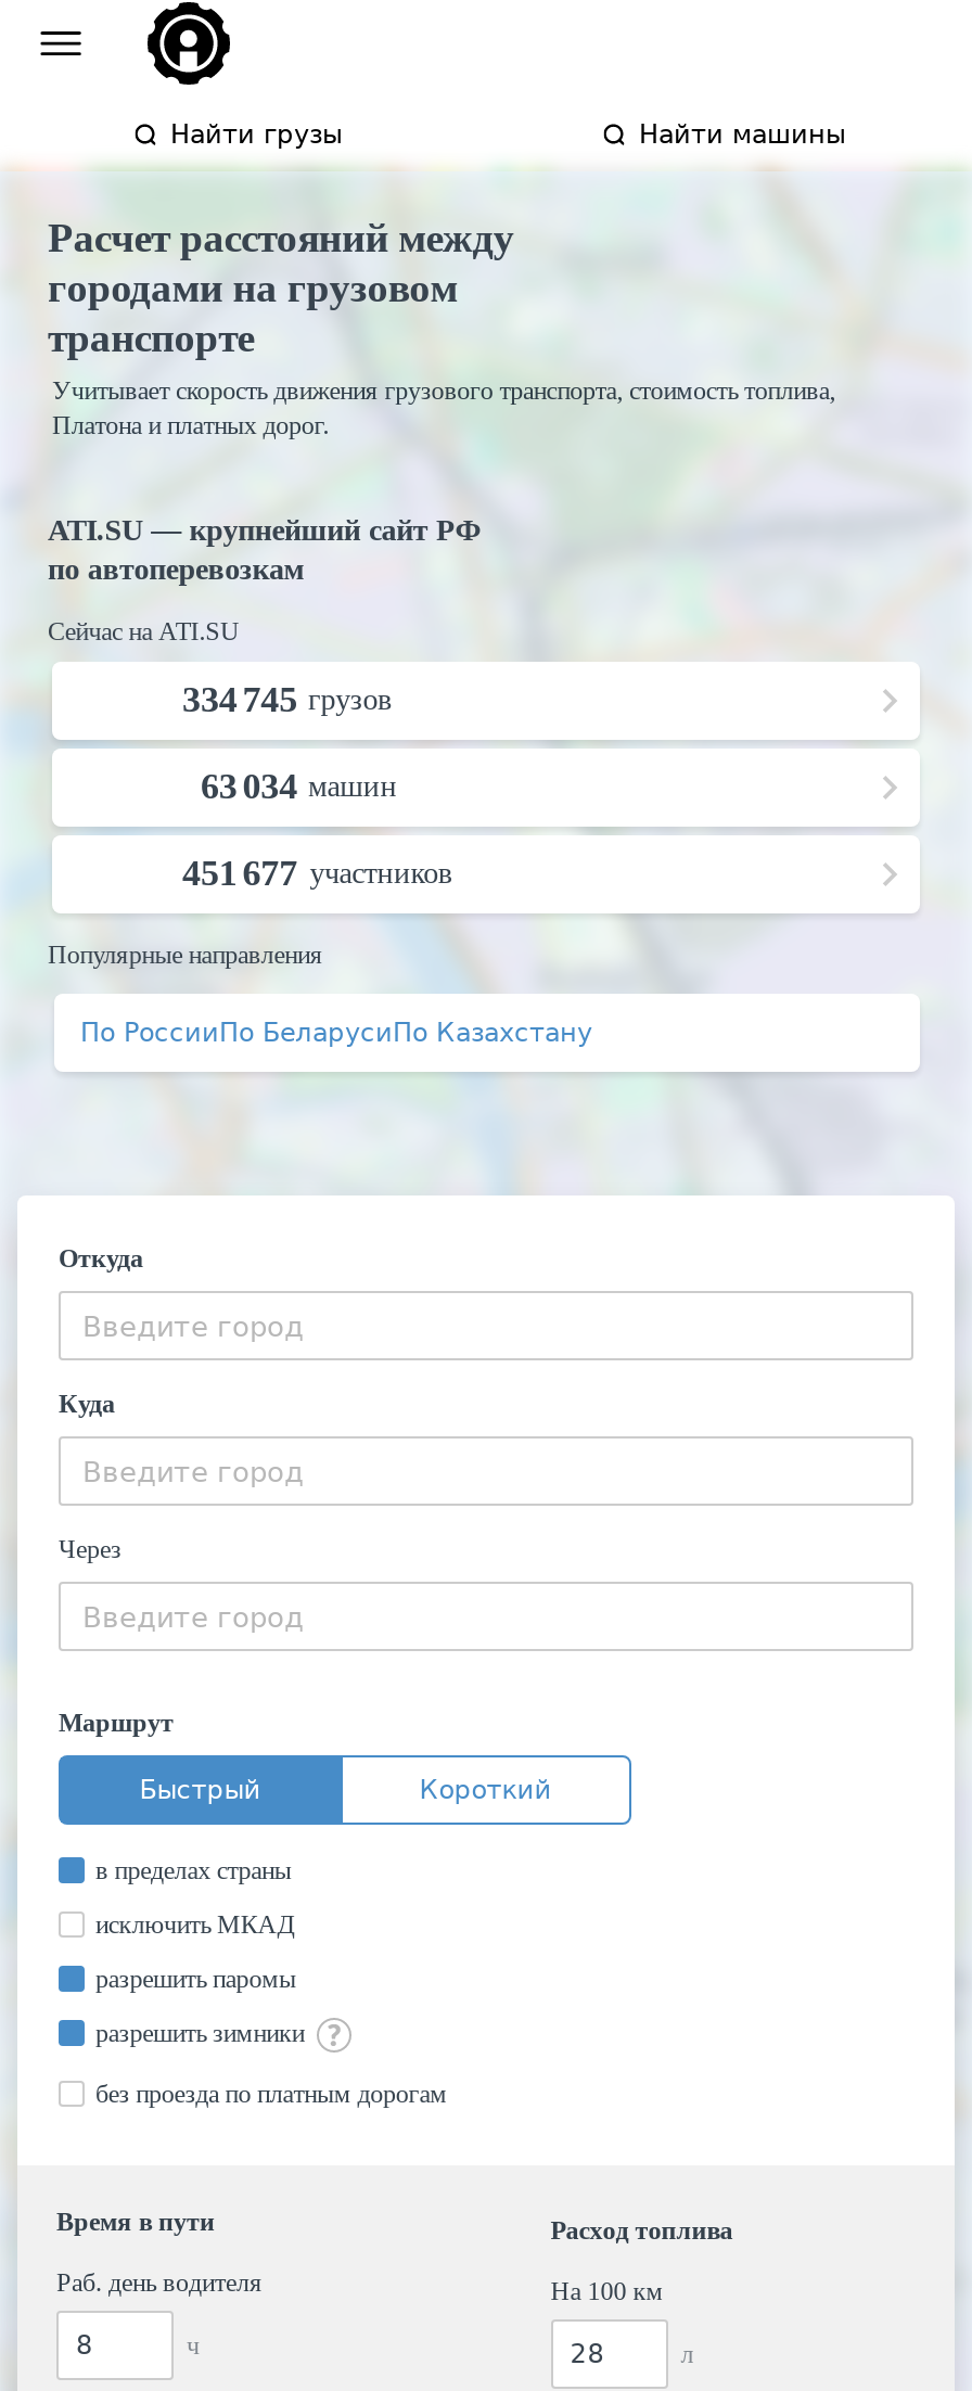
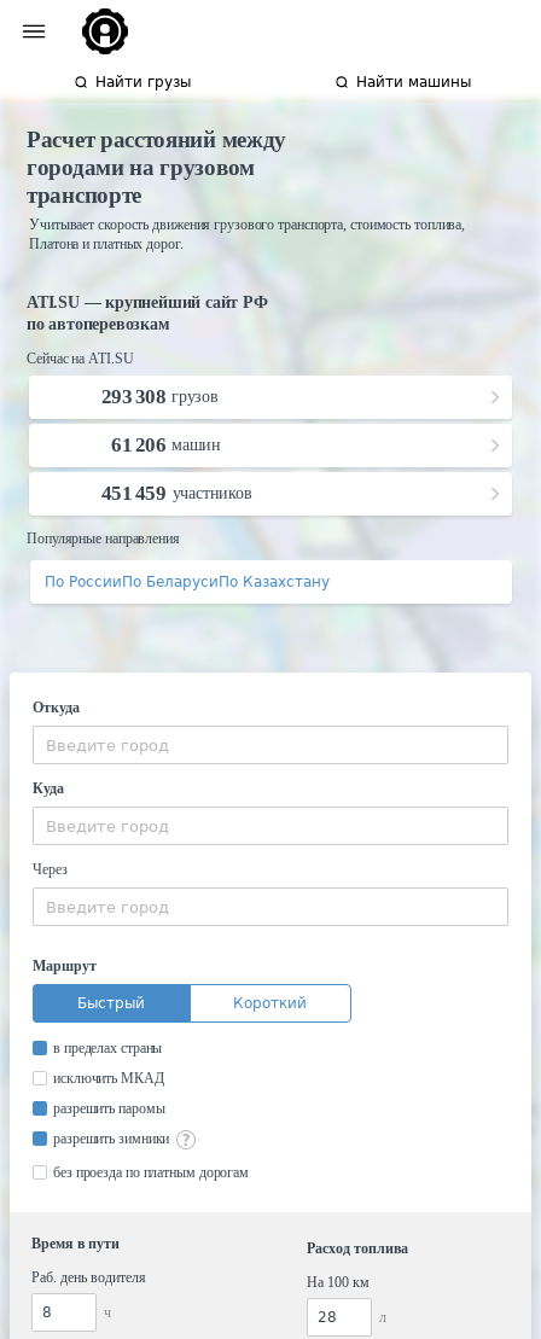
[182,679,392,720] 334 745 грузов -> [101,385,218,408] 293 308 грузов
[201,766,397,807] 63 034 машин -> [112,433,221,456] 61 206 машин
[182,853,453,894] 451 677 участников -> [101,482,252,505] 451 459 участников

